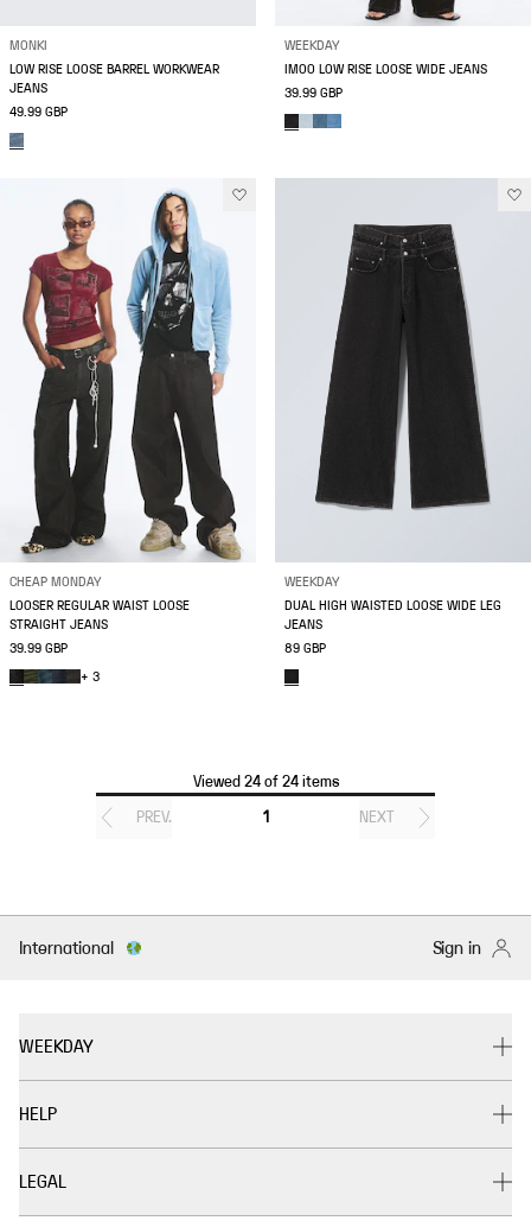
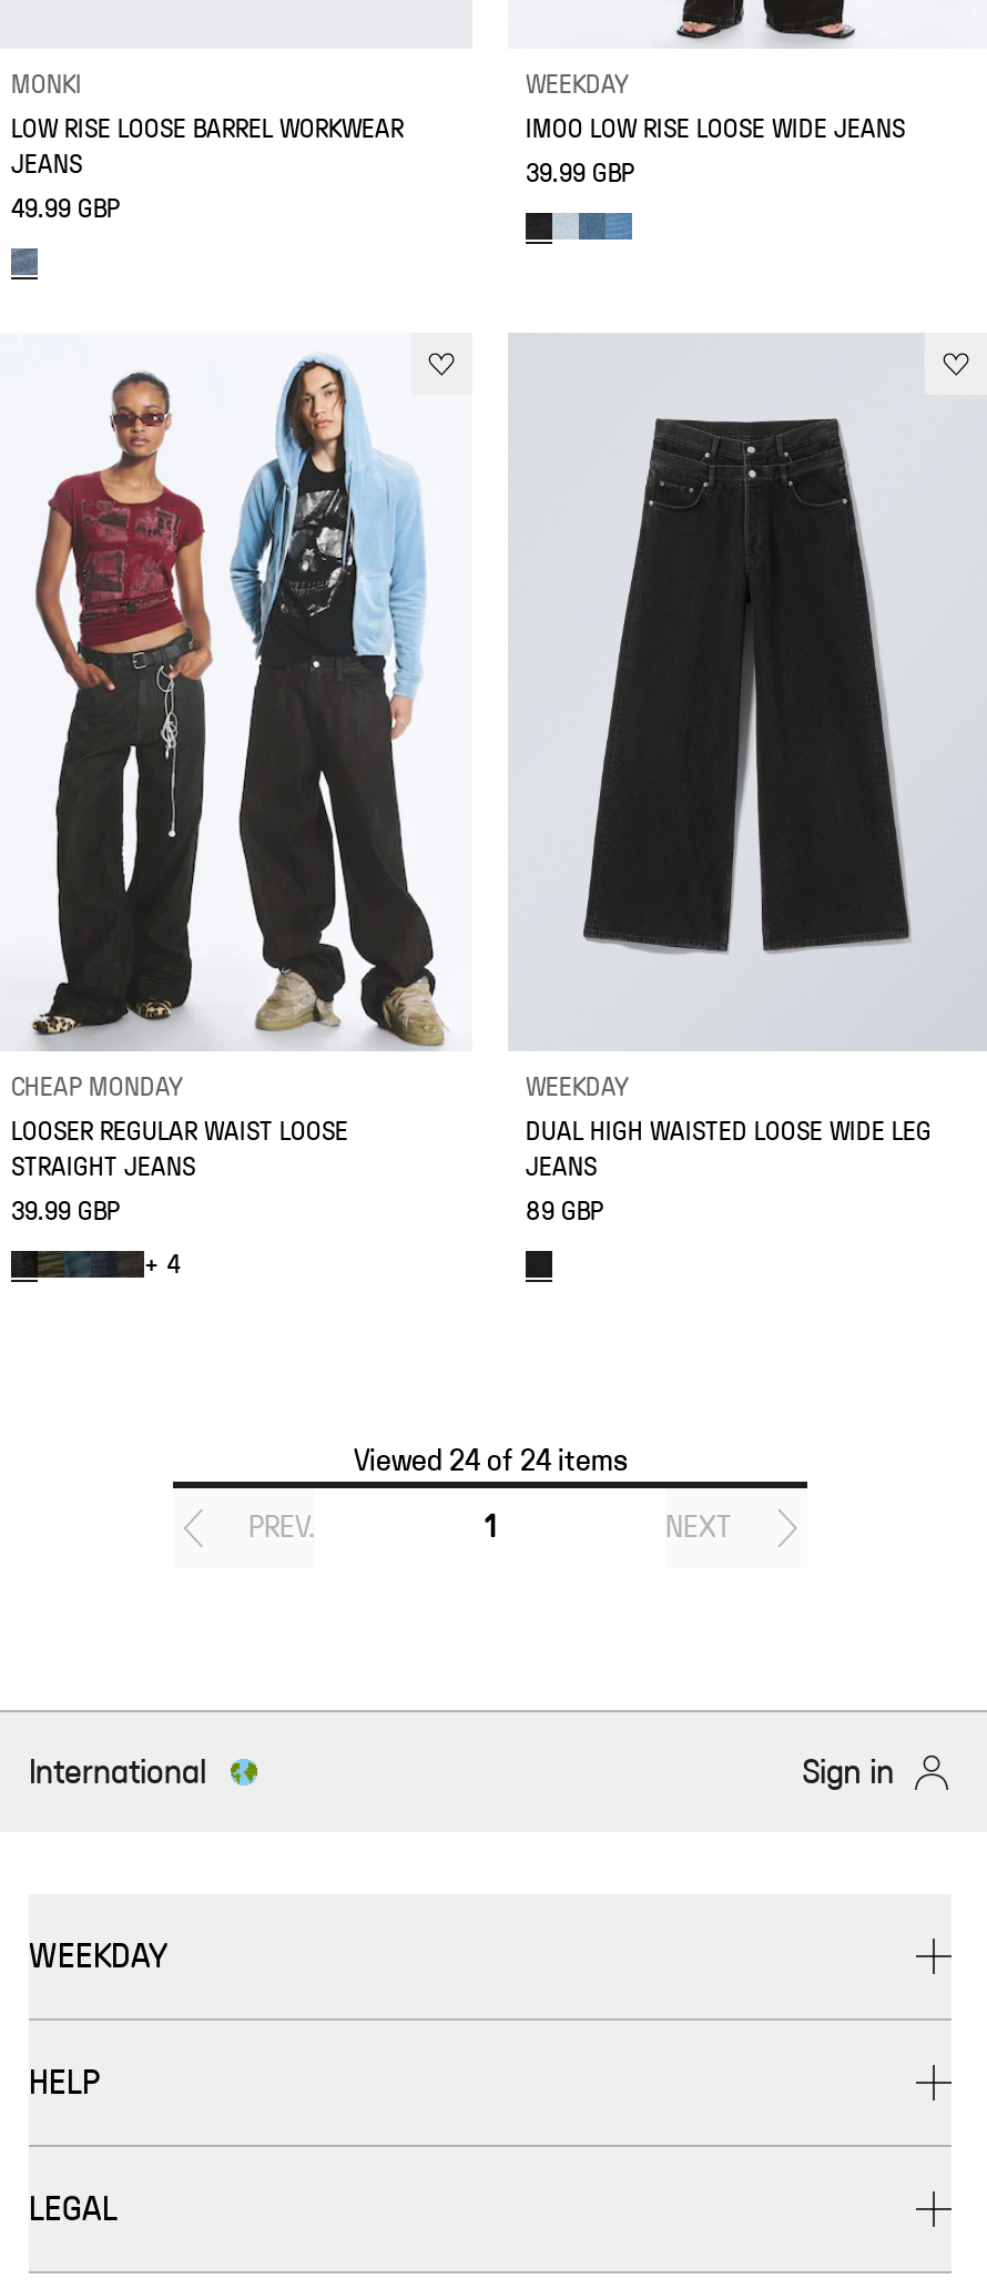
[81,669,100,684] + 3 -> [144,1251,181,1278] + 4

